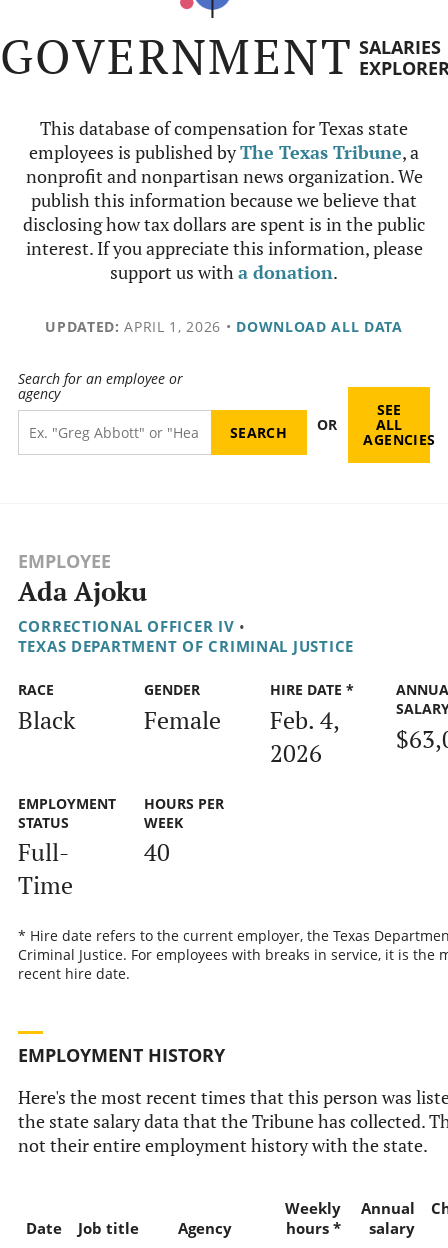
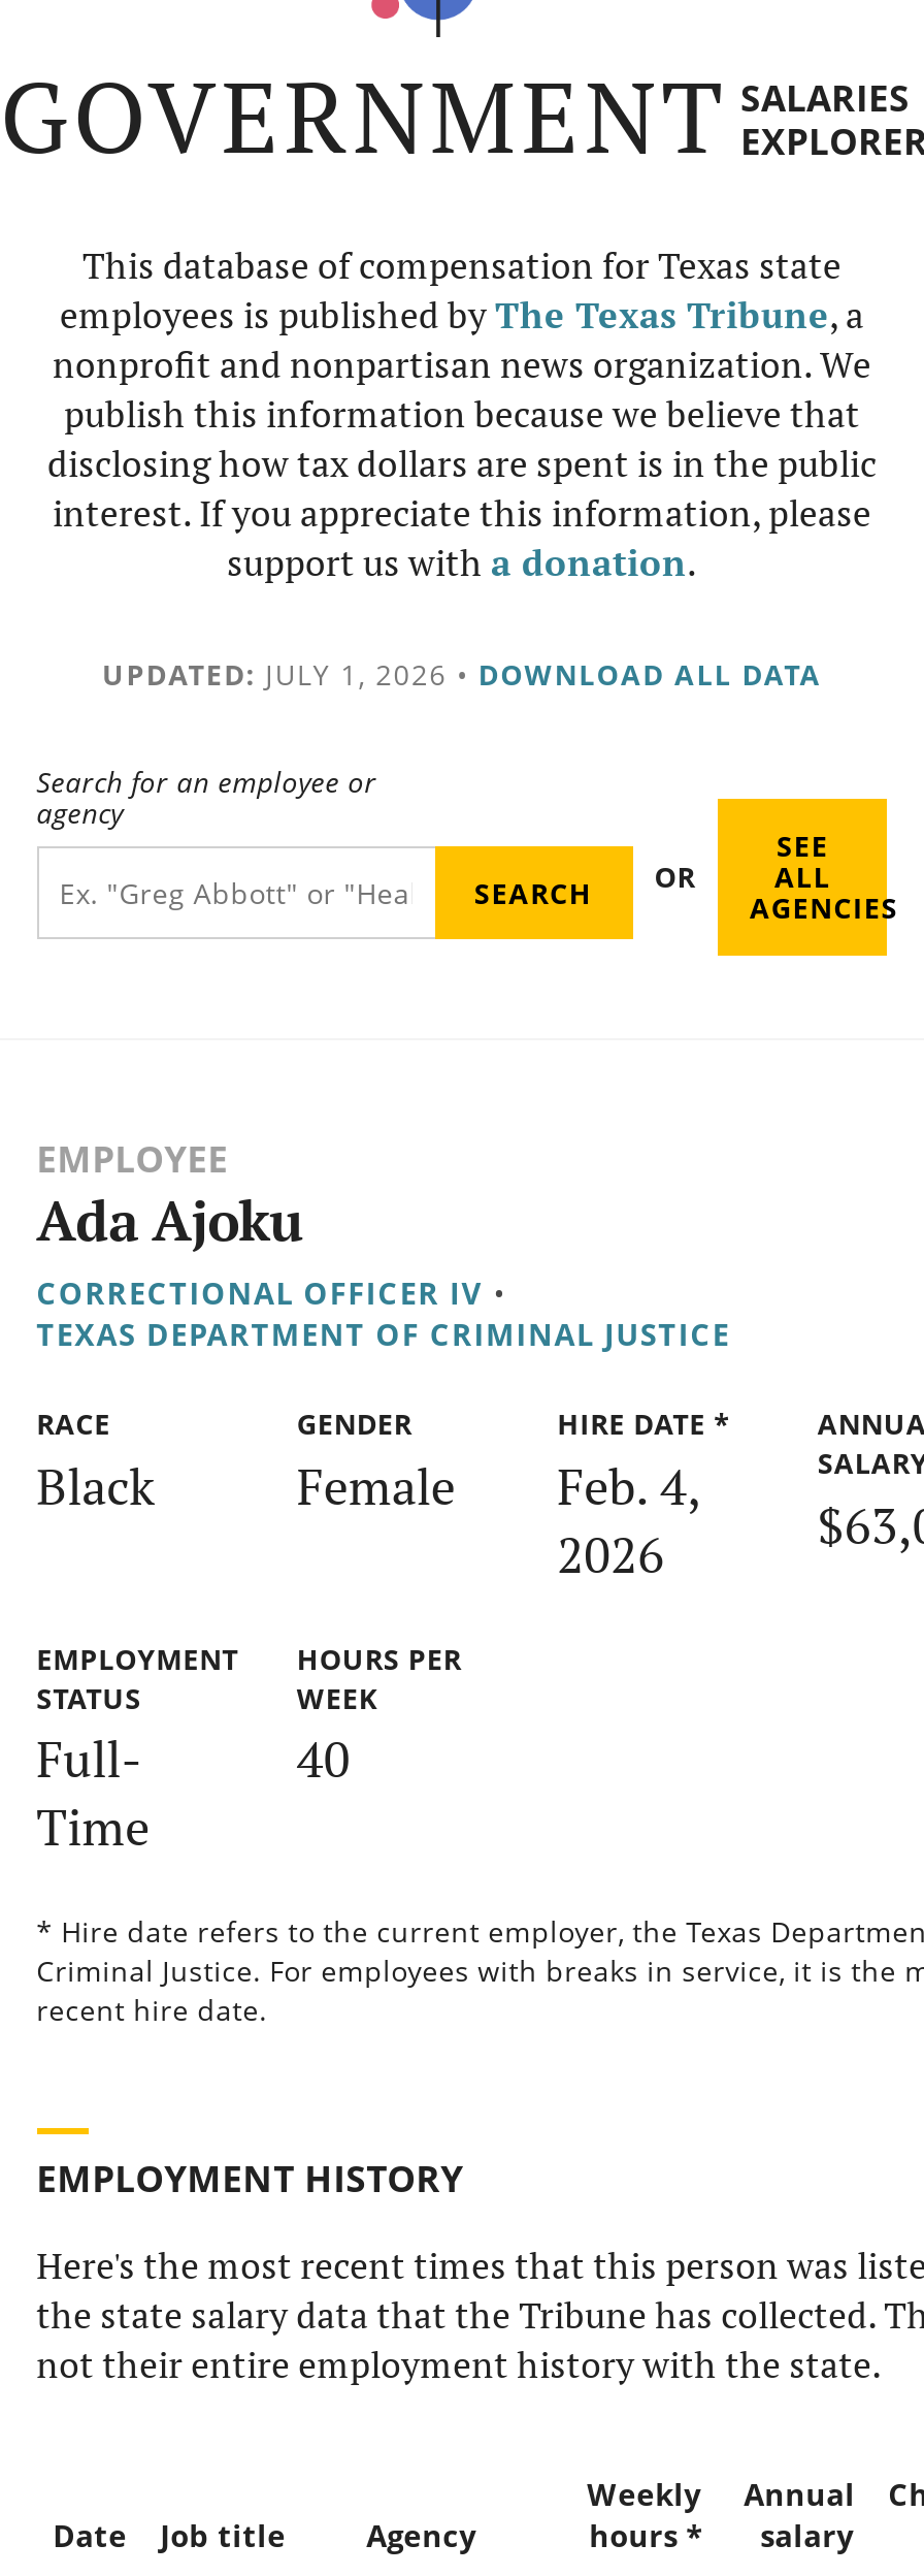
[45,317,403,336] UPDATED: APRIL 1, 2026 • DOWNLOAD ALL DATA -> [102,654,822,694] UPDATED: JULY 1, 2026 • DOWNLOAD ALL DATA

